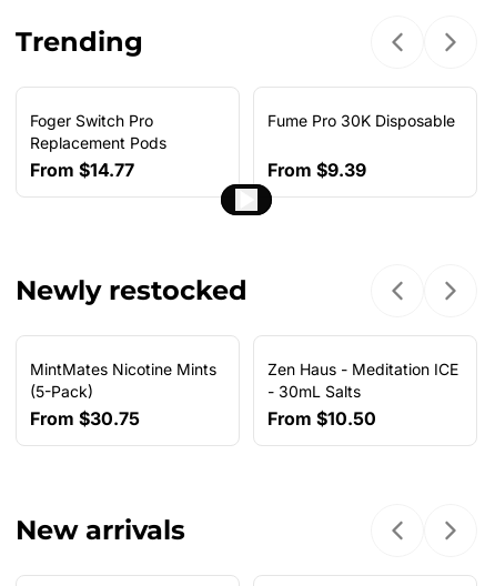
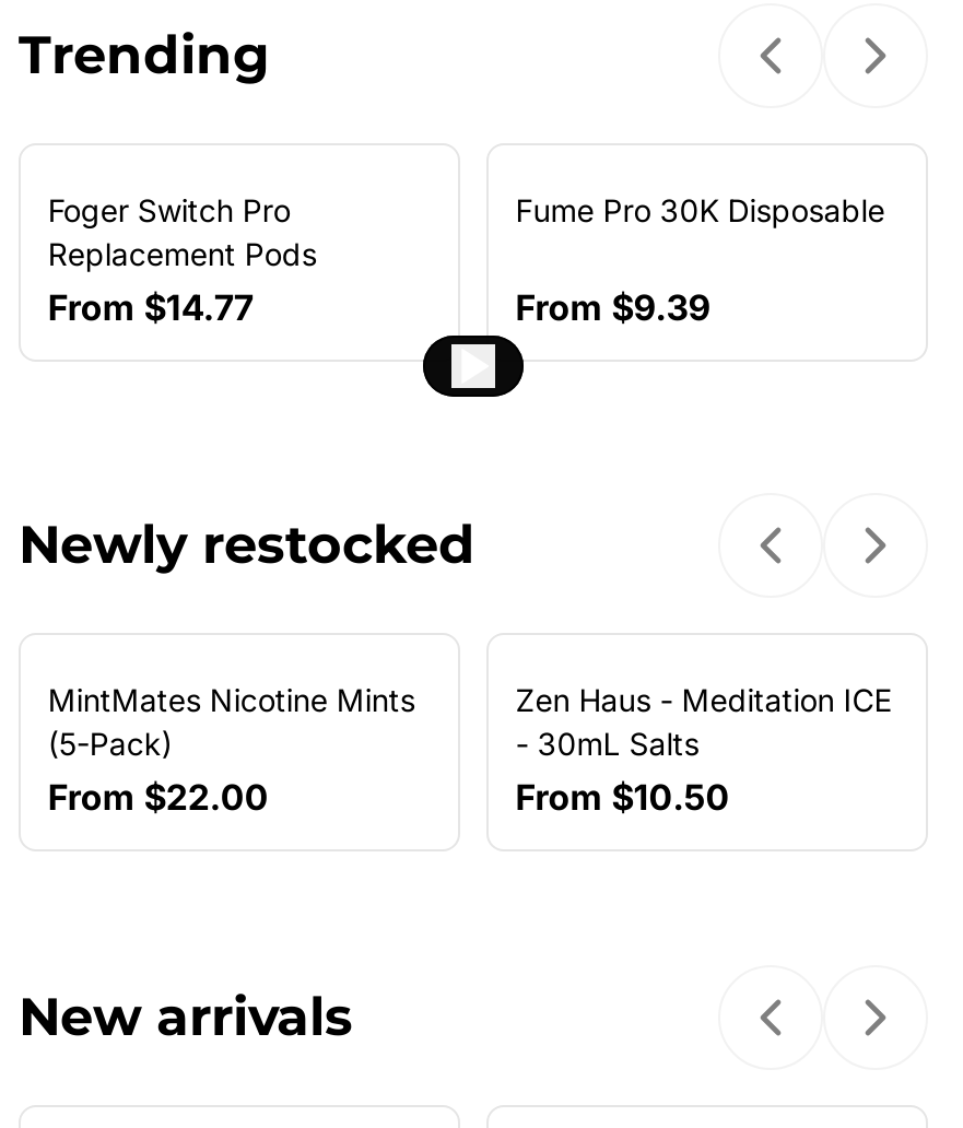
[30,407,140,430] From $30.75 -> [48,775,269,819] From $22.00

